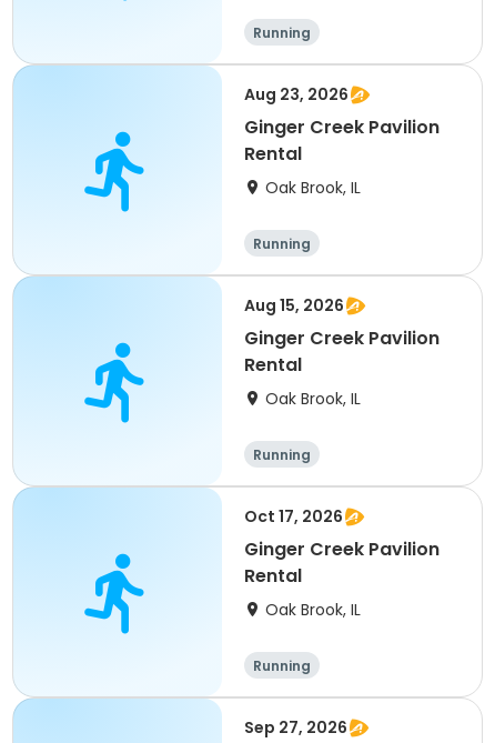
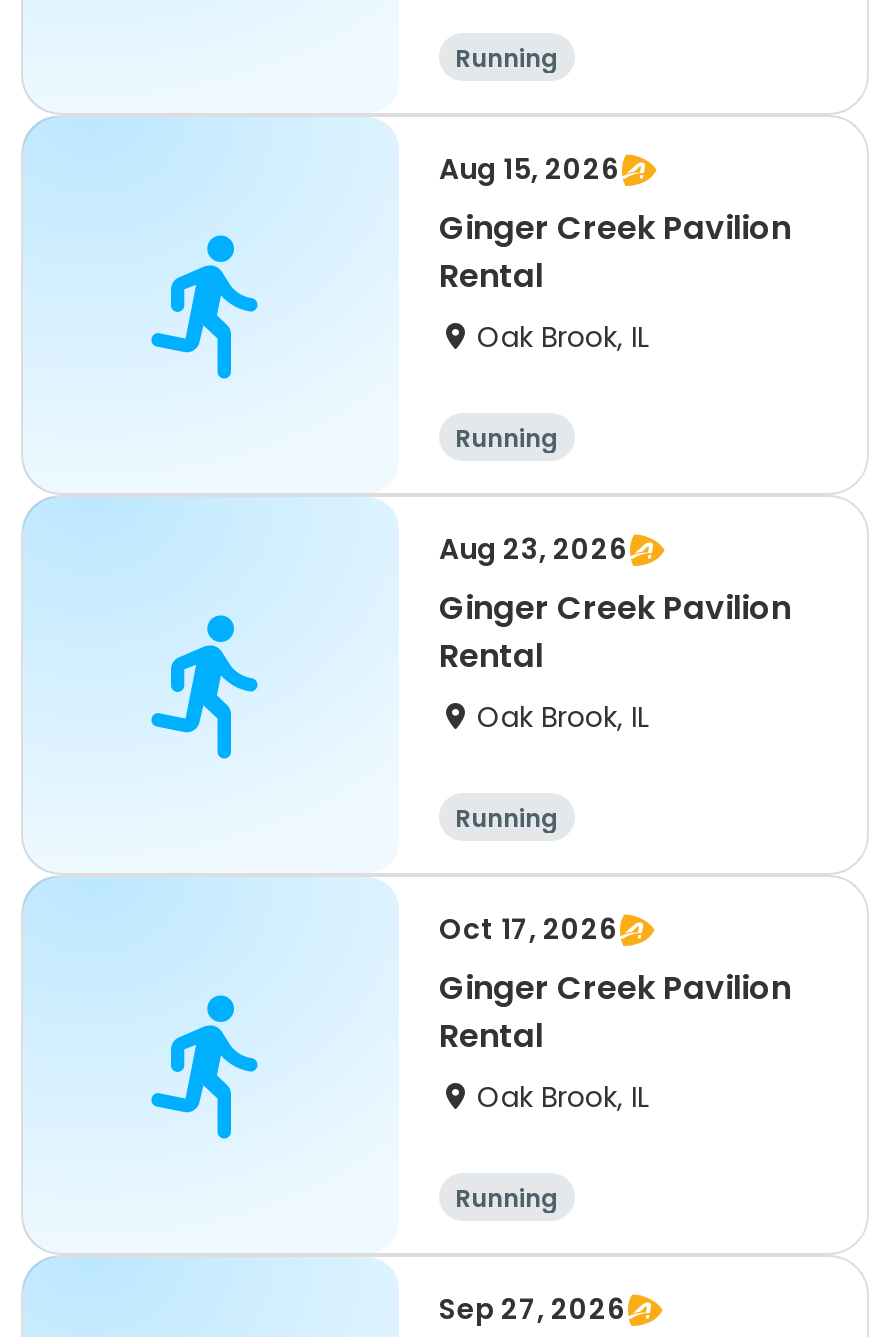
[244,83,348,106] Aug 23, 2026 -> [439,149,619,189] Aug 15, 2026
[244,294,344,317] Aug 15, 2026 -> [439,529,627,569] Aug 23, 2026

